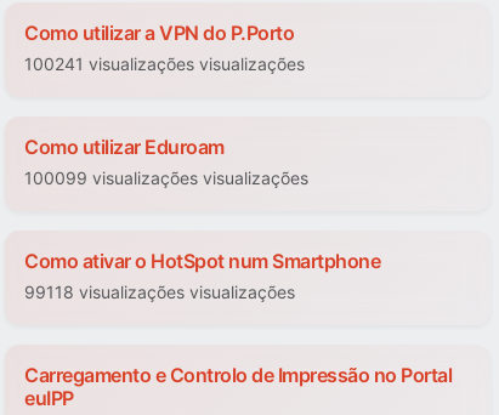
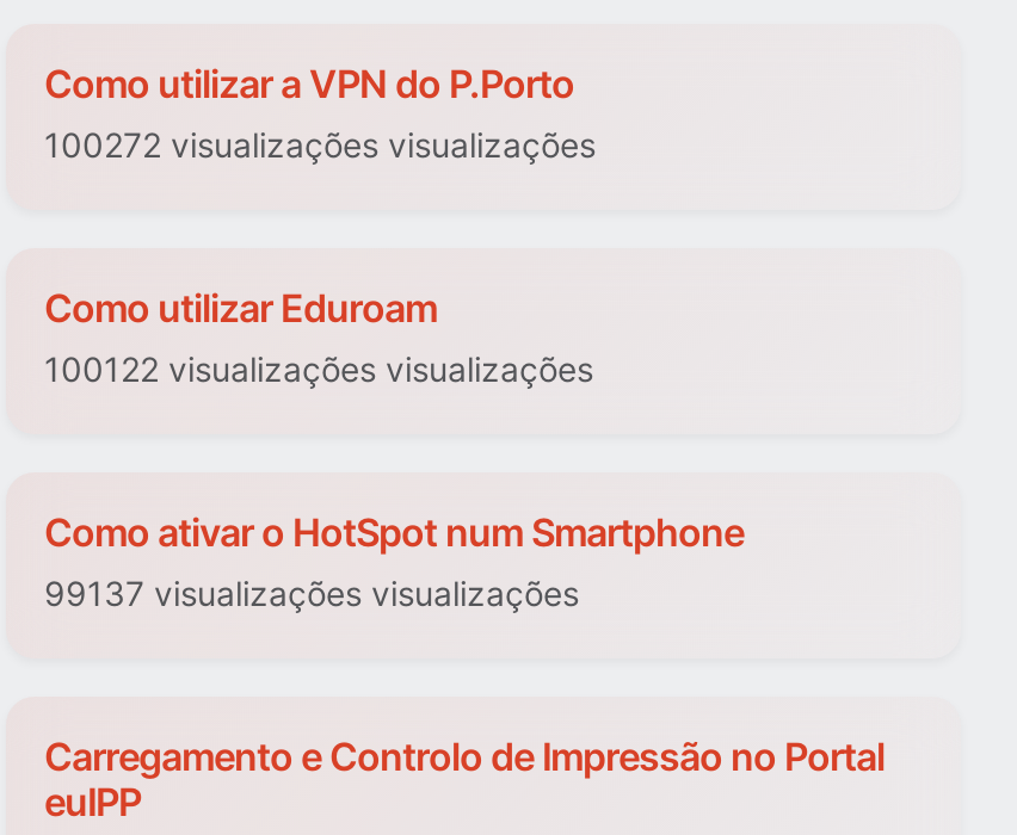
[24,54,305,75] 100241 visualizações visualizações -> [44,125,596,166] 100272 visualizações visualizações
[24,168,308,189] 100099 visualizações visualizações -> [44,350,593,390] 100122 visualizações visualizações
[24,282,295,303] 99118 visualizações visualizações -> [44,574,579,614] 99137 visualizações visualizações

